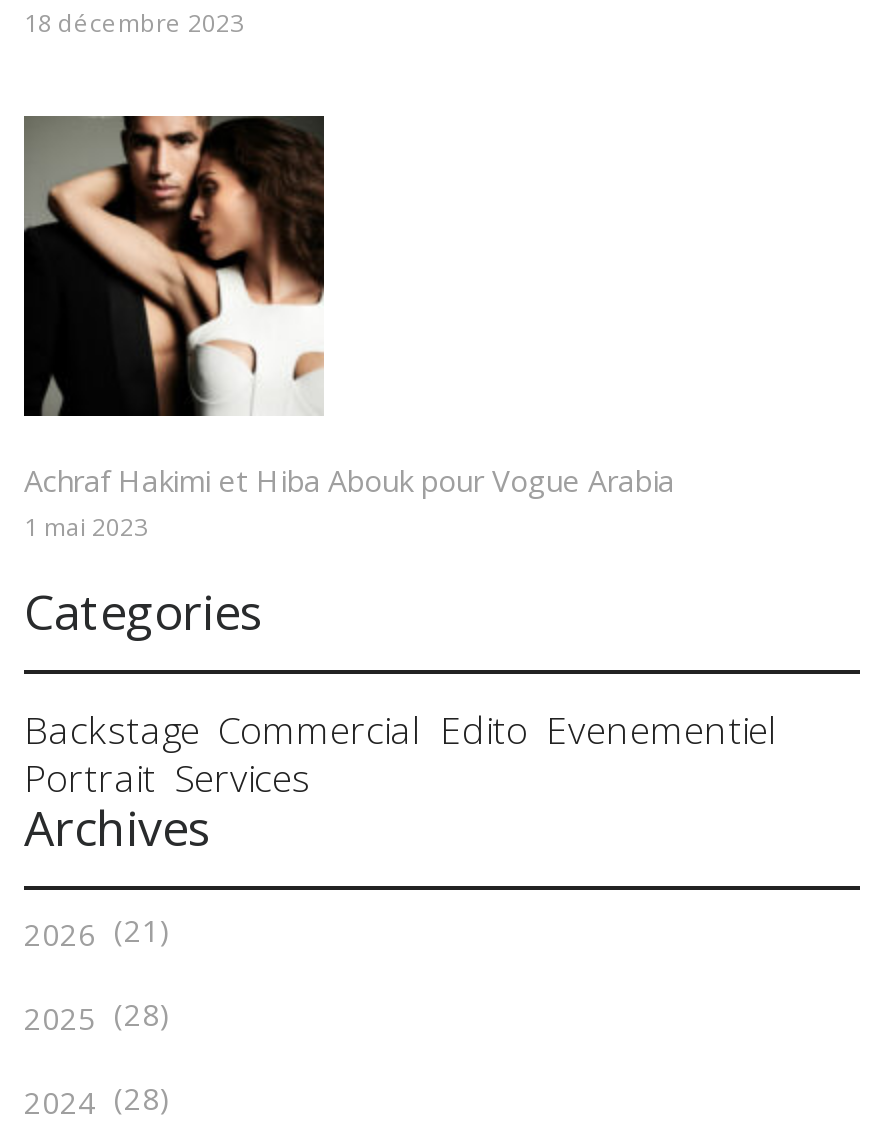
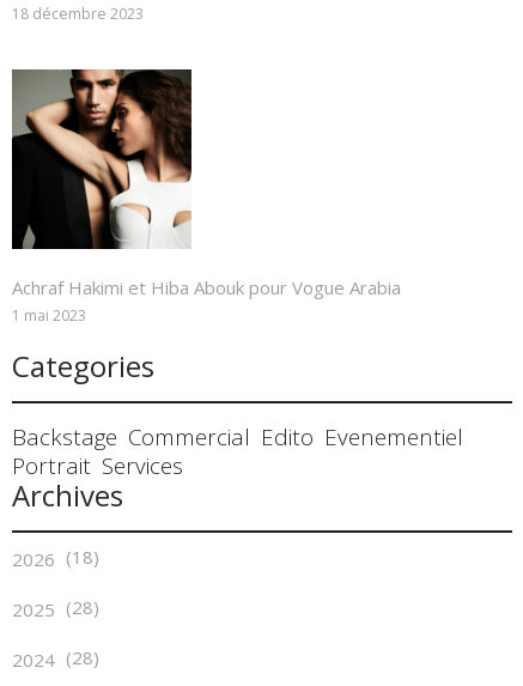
[24,910,170,954] 2026 (21) -> [12,545,99,571] 2026 (18)

